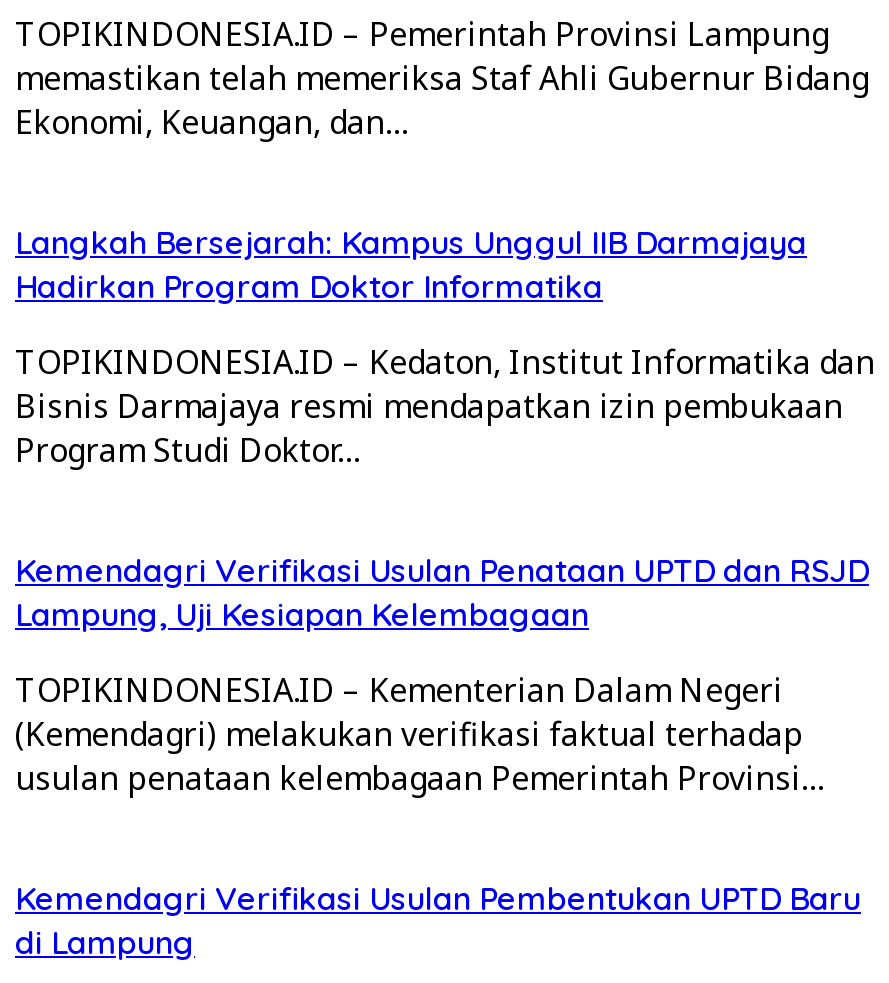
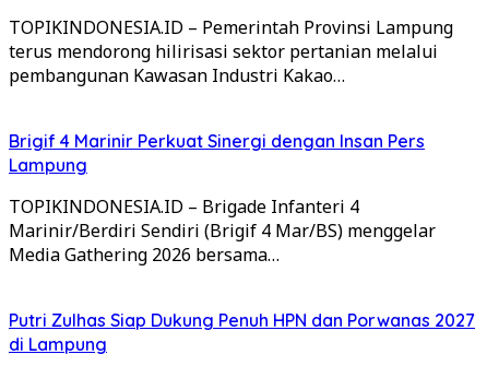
[15,55,875,917] memastikan telah memeriksa Staf Ahli Gubernur Bidang | Ekonomi, Keuangan, dan… | Langkah Bersejarah: Kampus Unggul IIB Darmajaya | Hadirkan Program Doktor Informatika | TOPIKINDONESIA.ID – Kedaton, Institut Informatika dan | Bisnis Darmajaya resmi mendapatkan izin pembukaan | Program Studi Doktor… | Kemendagri Verifikasi Usulan Penataan UPTD dan RSJD | Lampung, Uji Kesiapan Kelembagaan | TOPIKINDONESIA.ID – Kementerian Dalam Negeri | (Kemendagri) melakukan verifikasi faktual terhadap | usulan penataan kelembagaan Pemerintah Provinsi… | Kemendagri Verifikasi Usulan Pembentukan UPTD Baru -> [9,39,475,331] terus mendorong hilirisasi sektor pertanian melalui | pembangunan Kawasan Industri Kakao… | Brigif 4 Marinir Perkuat Sinergi dengan Insan Pers | Lampung | TOPIKINDONESIA.ID – Brigade Infanteri 4 | Marinir/Berdiri Sendiri (Brigif 4 Mar/BS) menggelar | Media Gathering 2026 bersama… | Putri Zulhas Siap Dukung Penuh HPN dan Porwanas 2027

